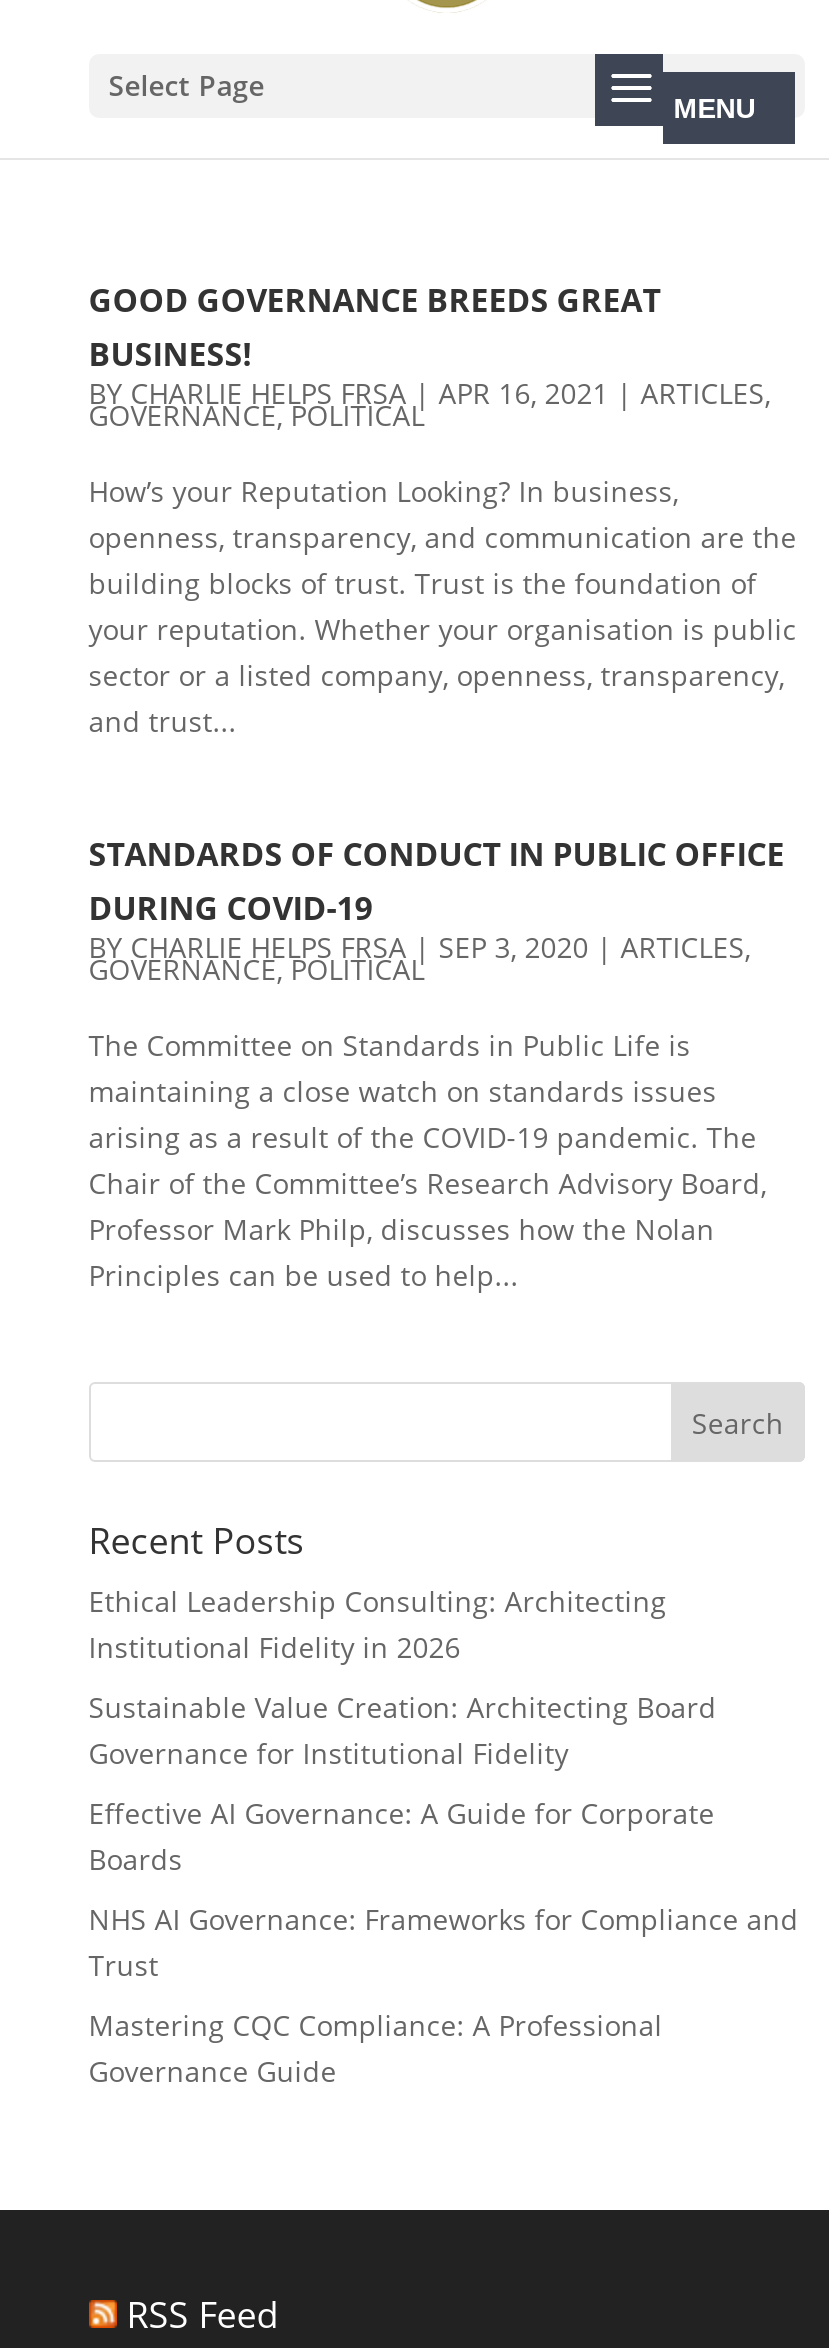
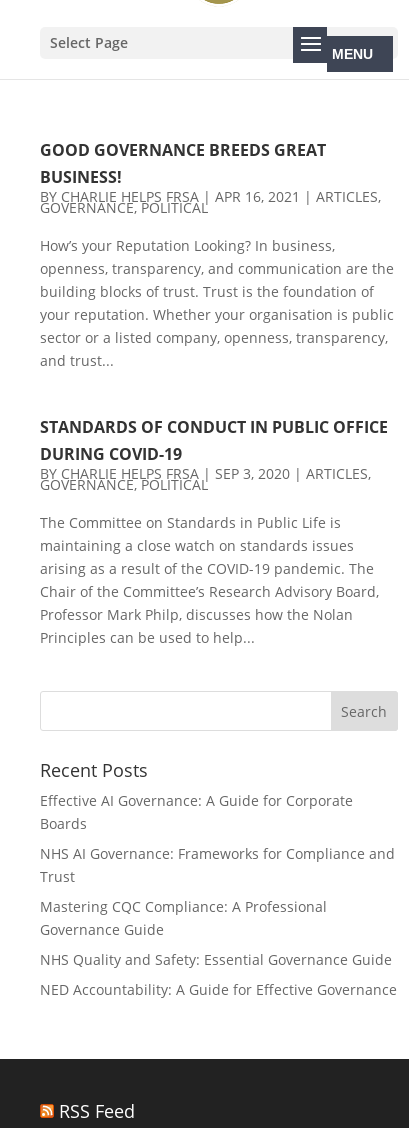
[89,1582,717,1772] Ethical Leadership Consulting: Architecting | Institutional Fidelity in 2026 | Sustainable Value Creation: Architecting Board | Governance for Institutional Fidelity -> none
moved [89,1794,799,2090] -> [40,791,395,939]: Effective AI Governance: A Guide for Corporate | Boards | NHS AI Governance: Frameworks for Compliance and | Trust | Mastering CQC Compliance: A Professional | Governance Guide
none -> [40,950,397,999] NHS Quality and Safety: Essential Governance Guide | NED Accountability: A Guide for Effective Governance

